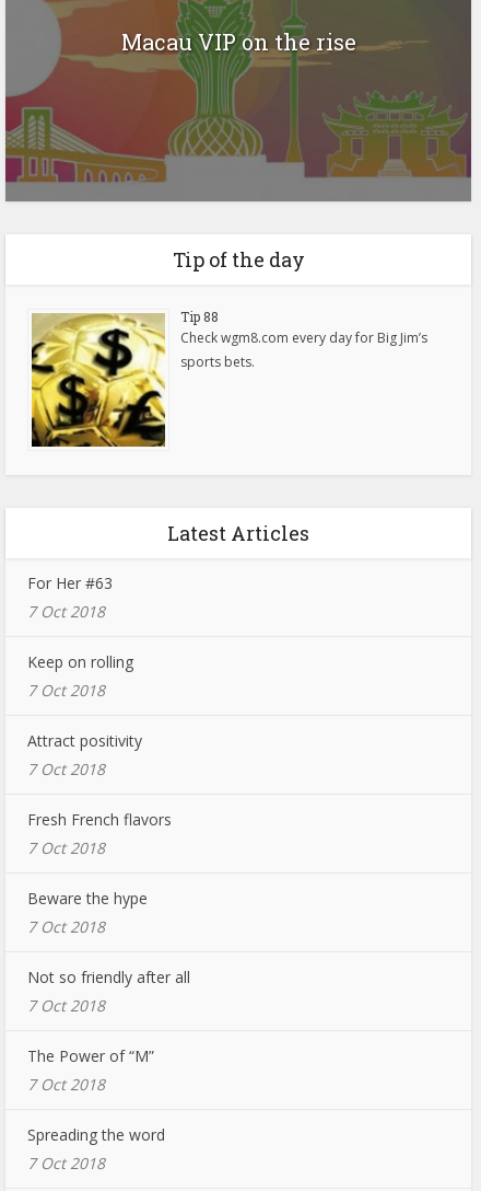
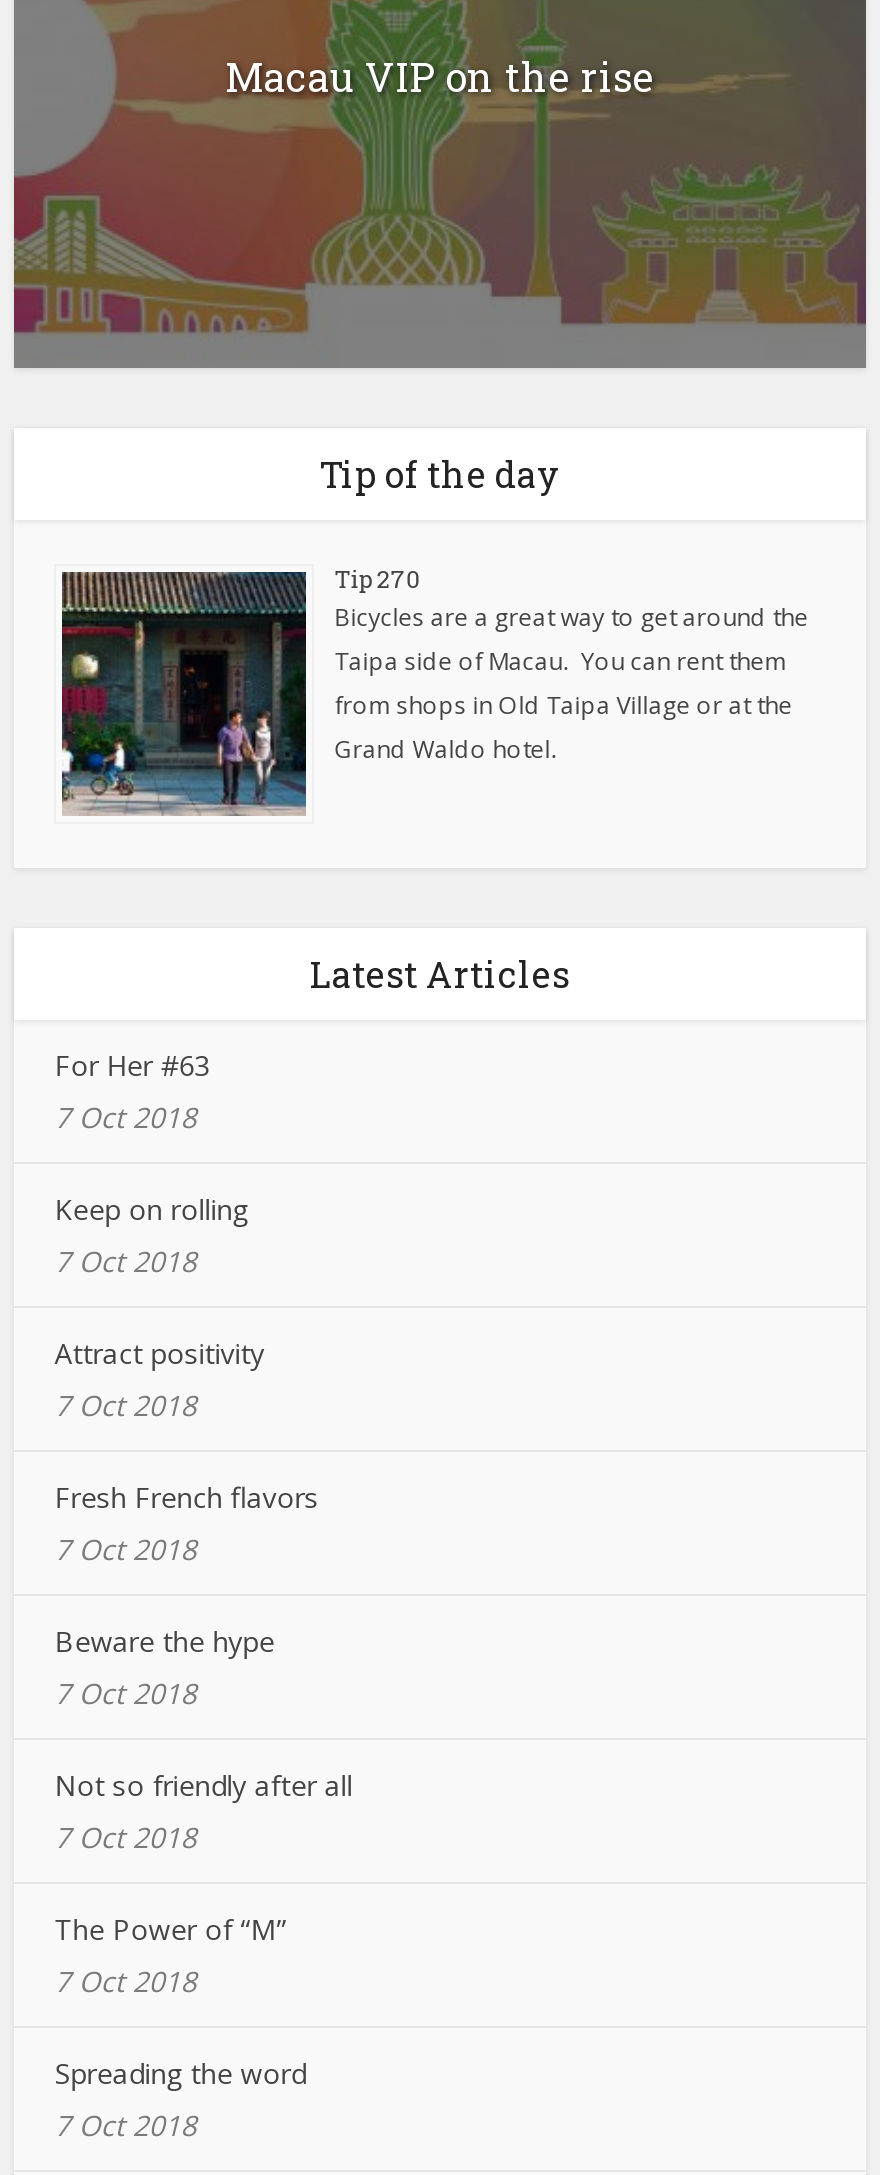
[31,308,428,448] [image] | Tip 88 | Check wgm8.com every day for Big Jim’s | sports bets. -> [60,562,808,816] [image] | Tip 270 | Bicycles are a great way to get around the | Taipa side of Macau. You can rent them | from shops in Old Taipa Village or at the | Grand Waldo hotel.

